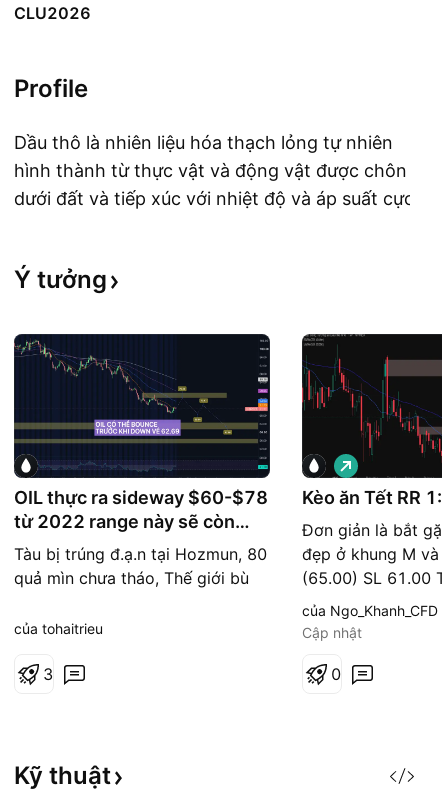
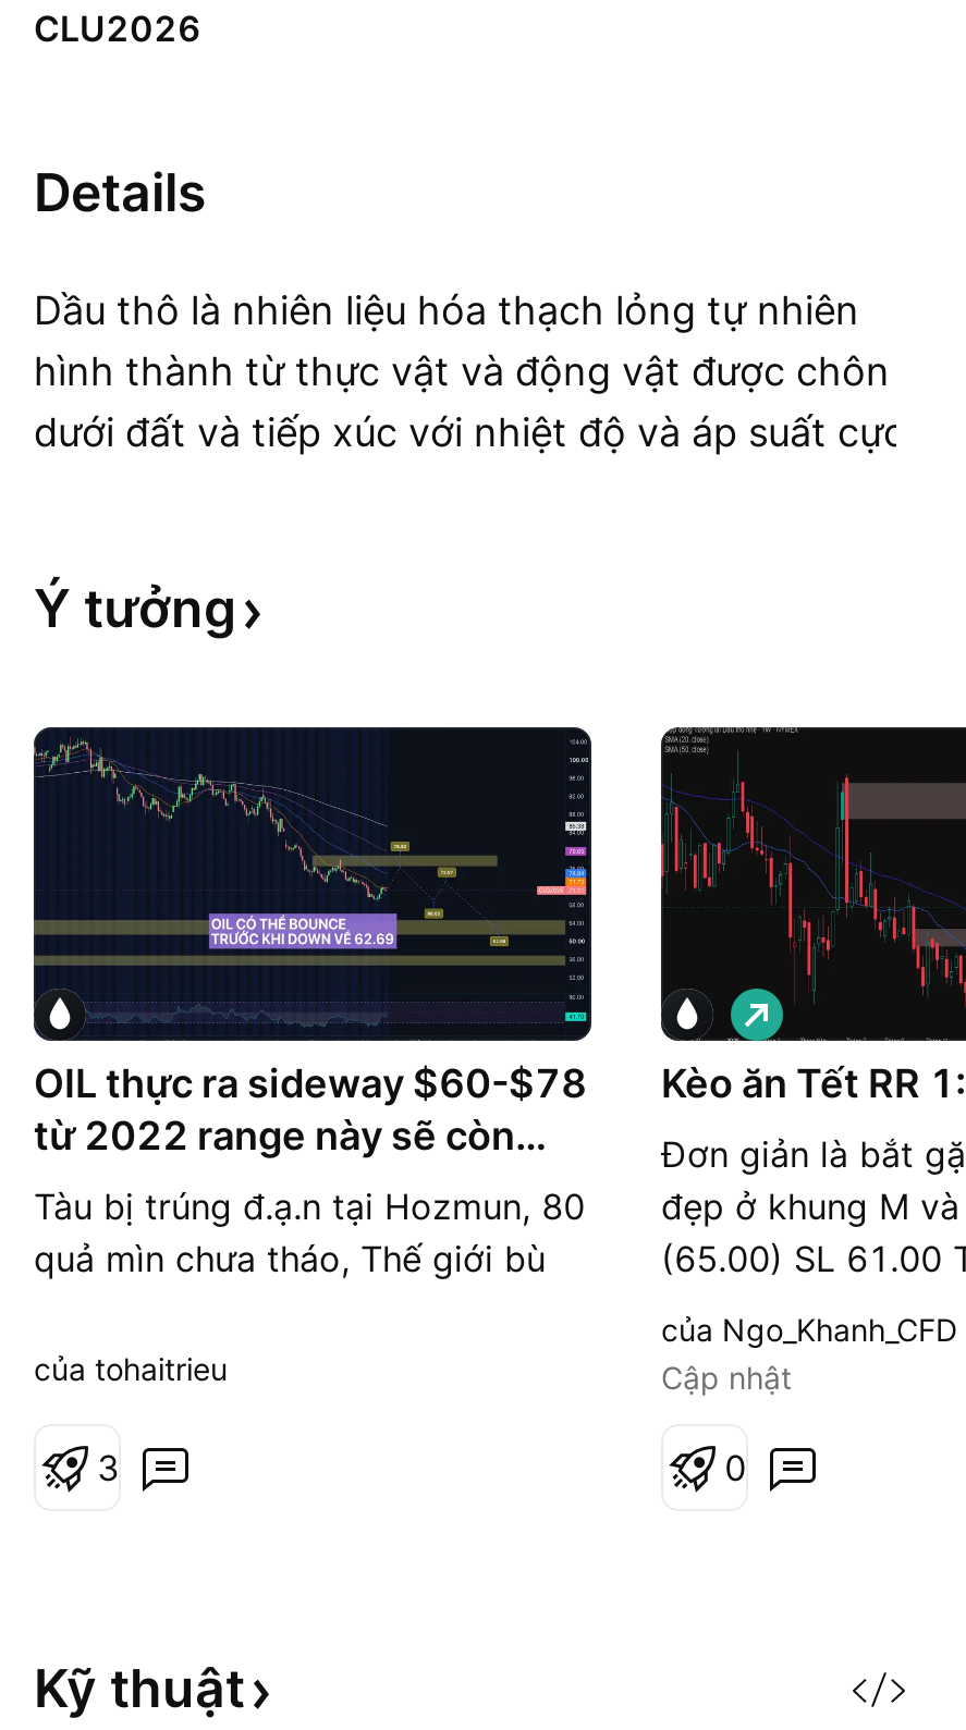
[14,74,88,103] Profile -> [34,161,206,224] Details

